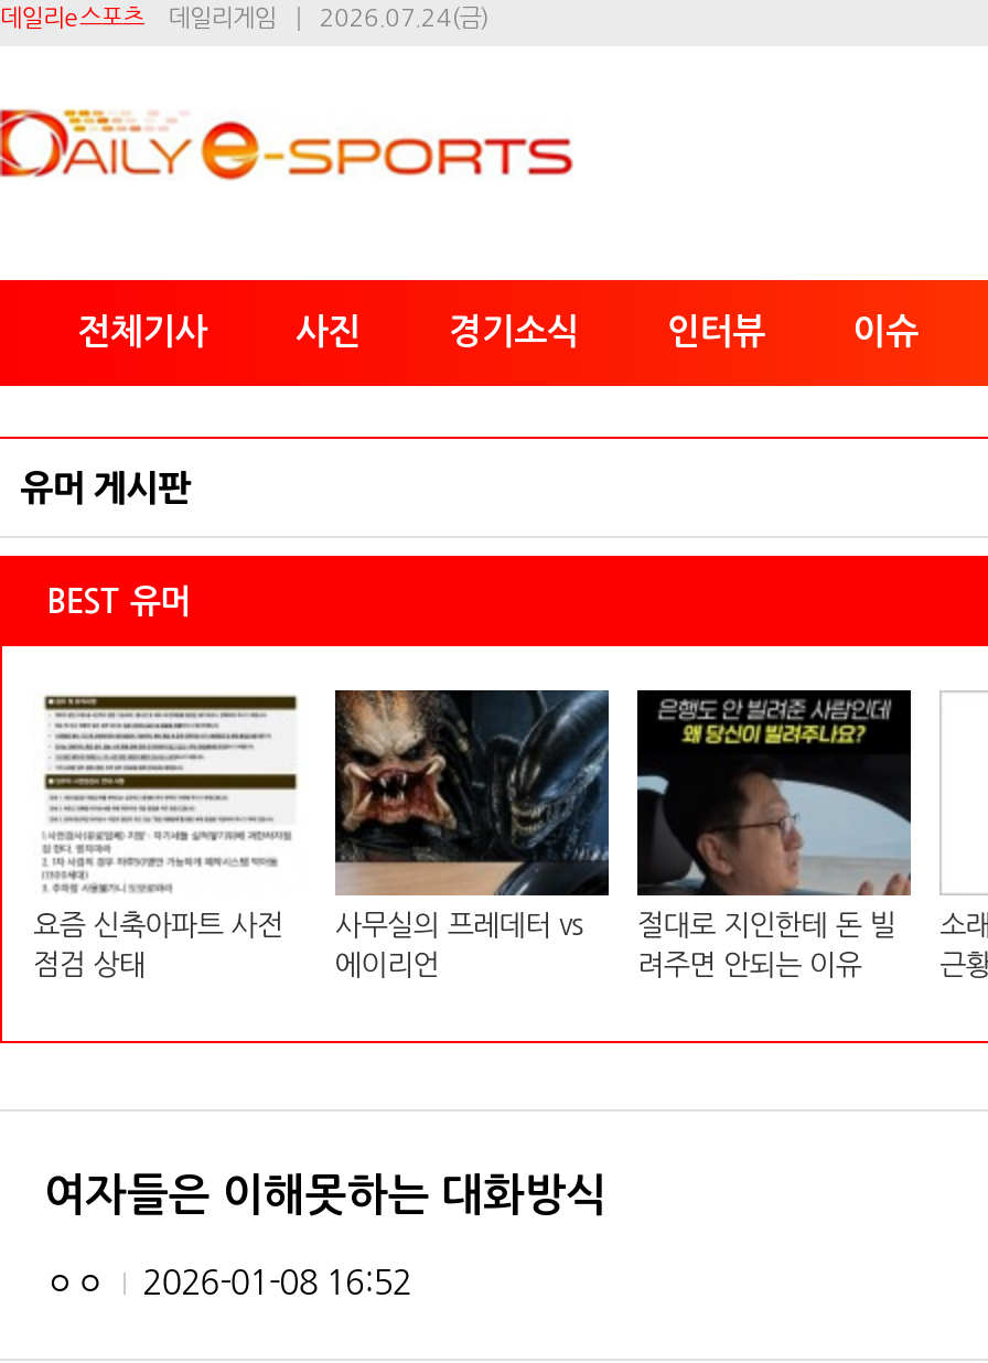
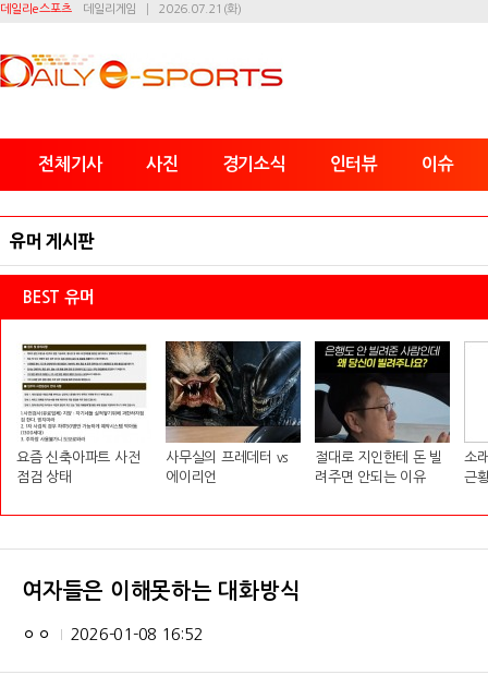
[0,7,489,31] 데일리e스포츠 데일리게임 2026.07.24(금) -> [0,3,242,15] 데일리e스포츠 데일리게임 2026.07.21(화)

